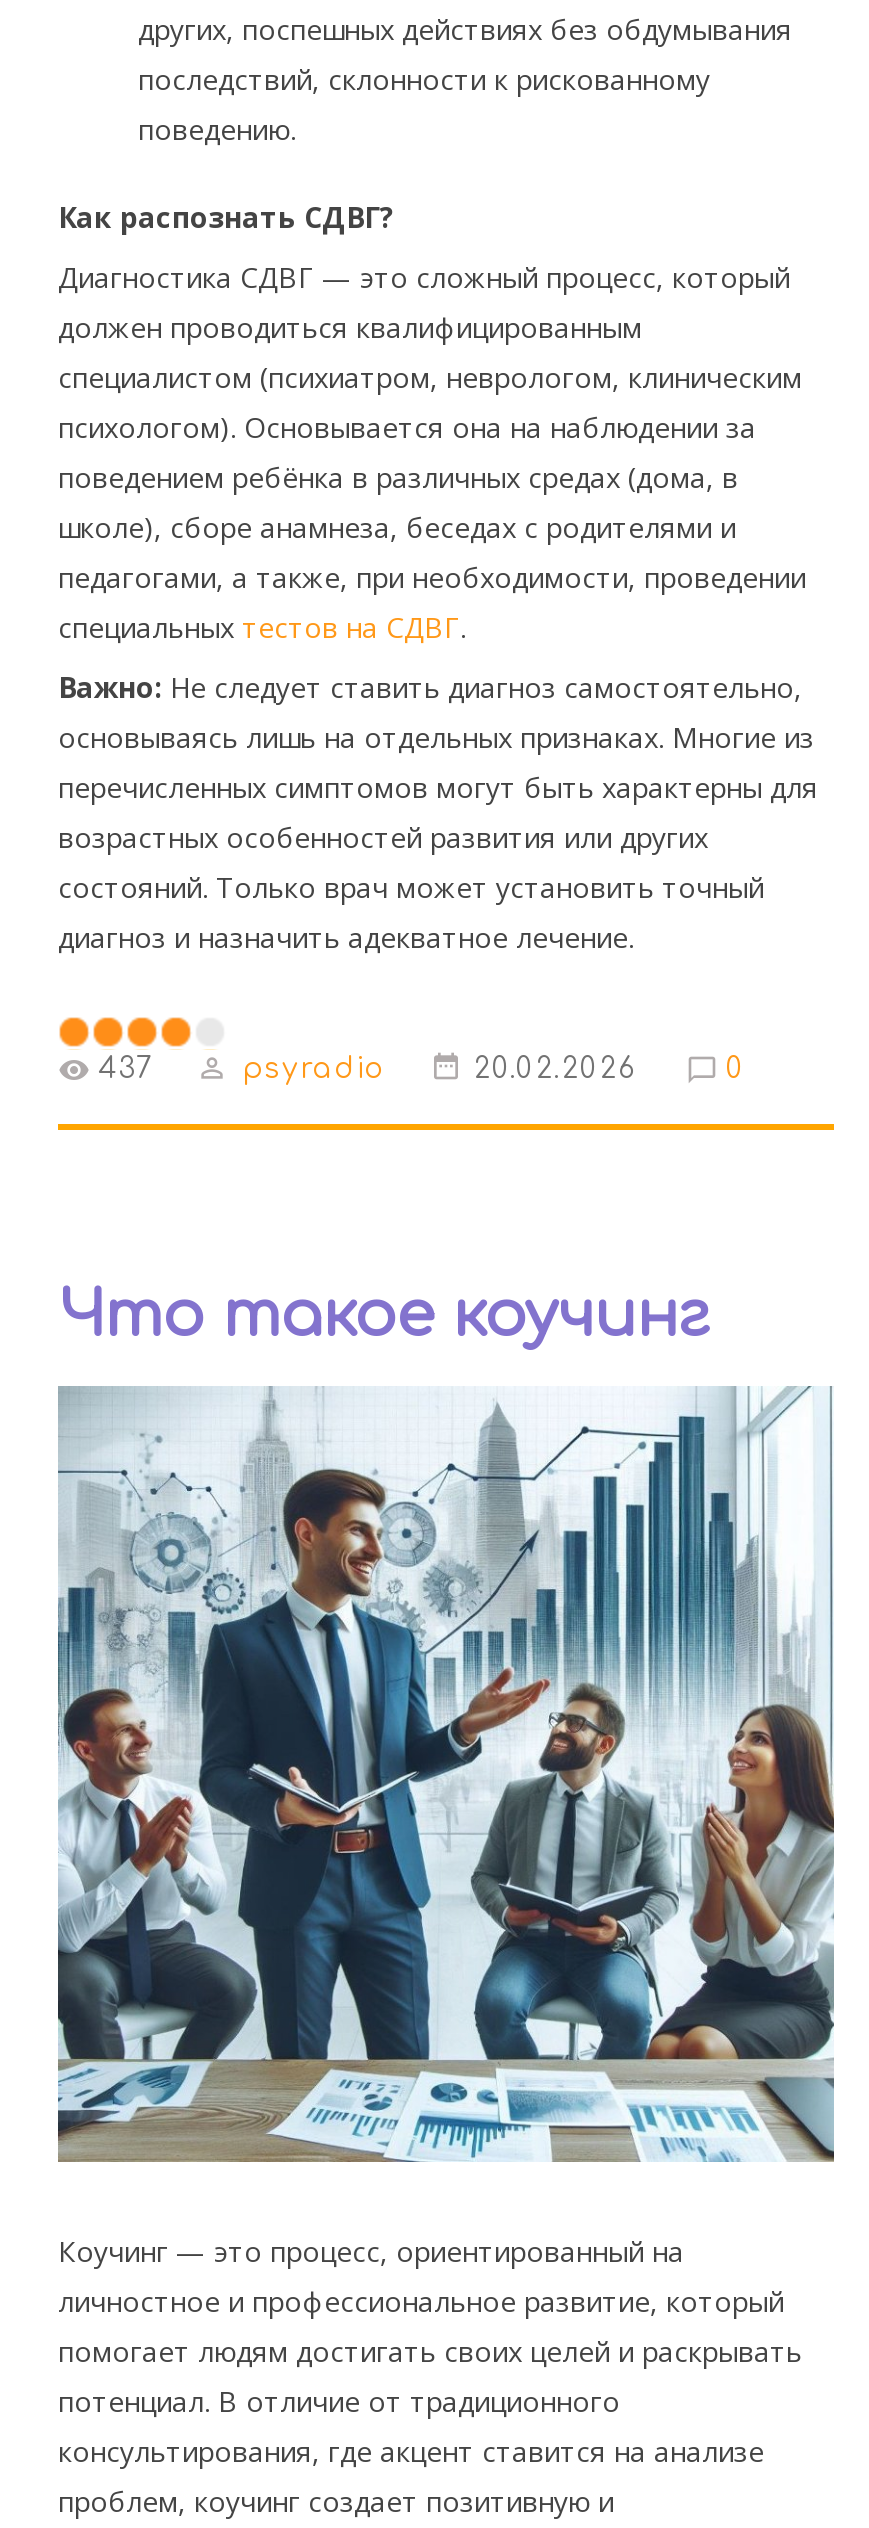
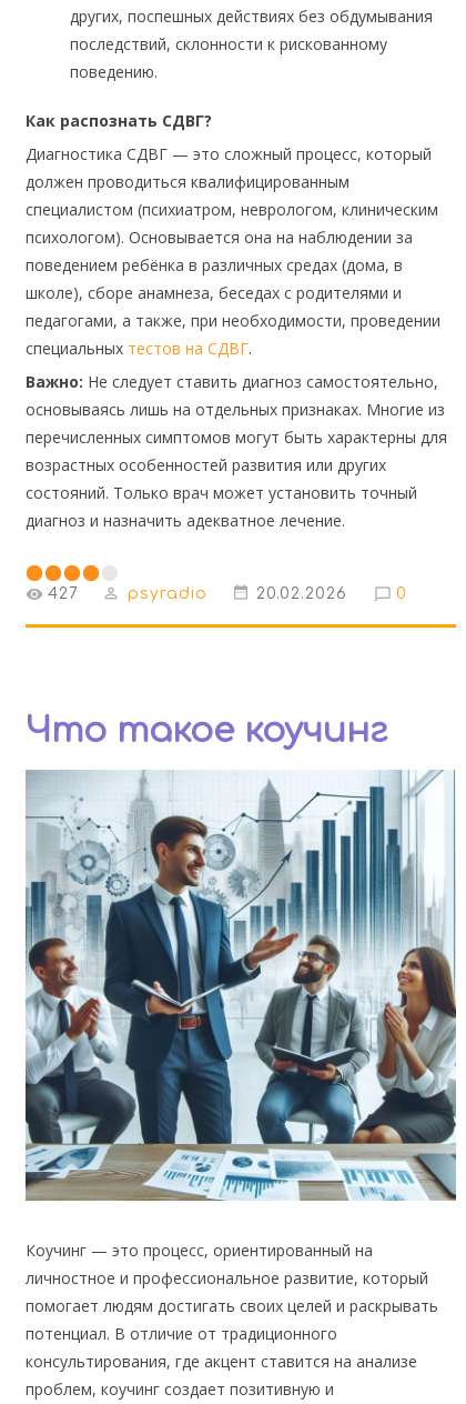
[98,1053,154,1083] 437 -> [48,585,79,601] 427

